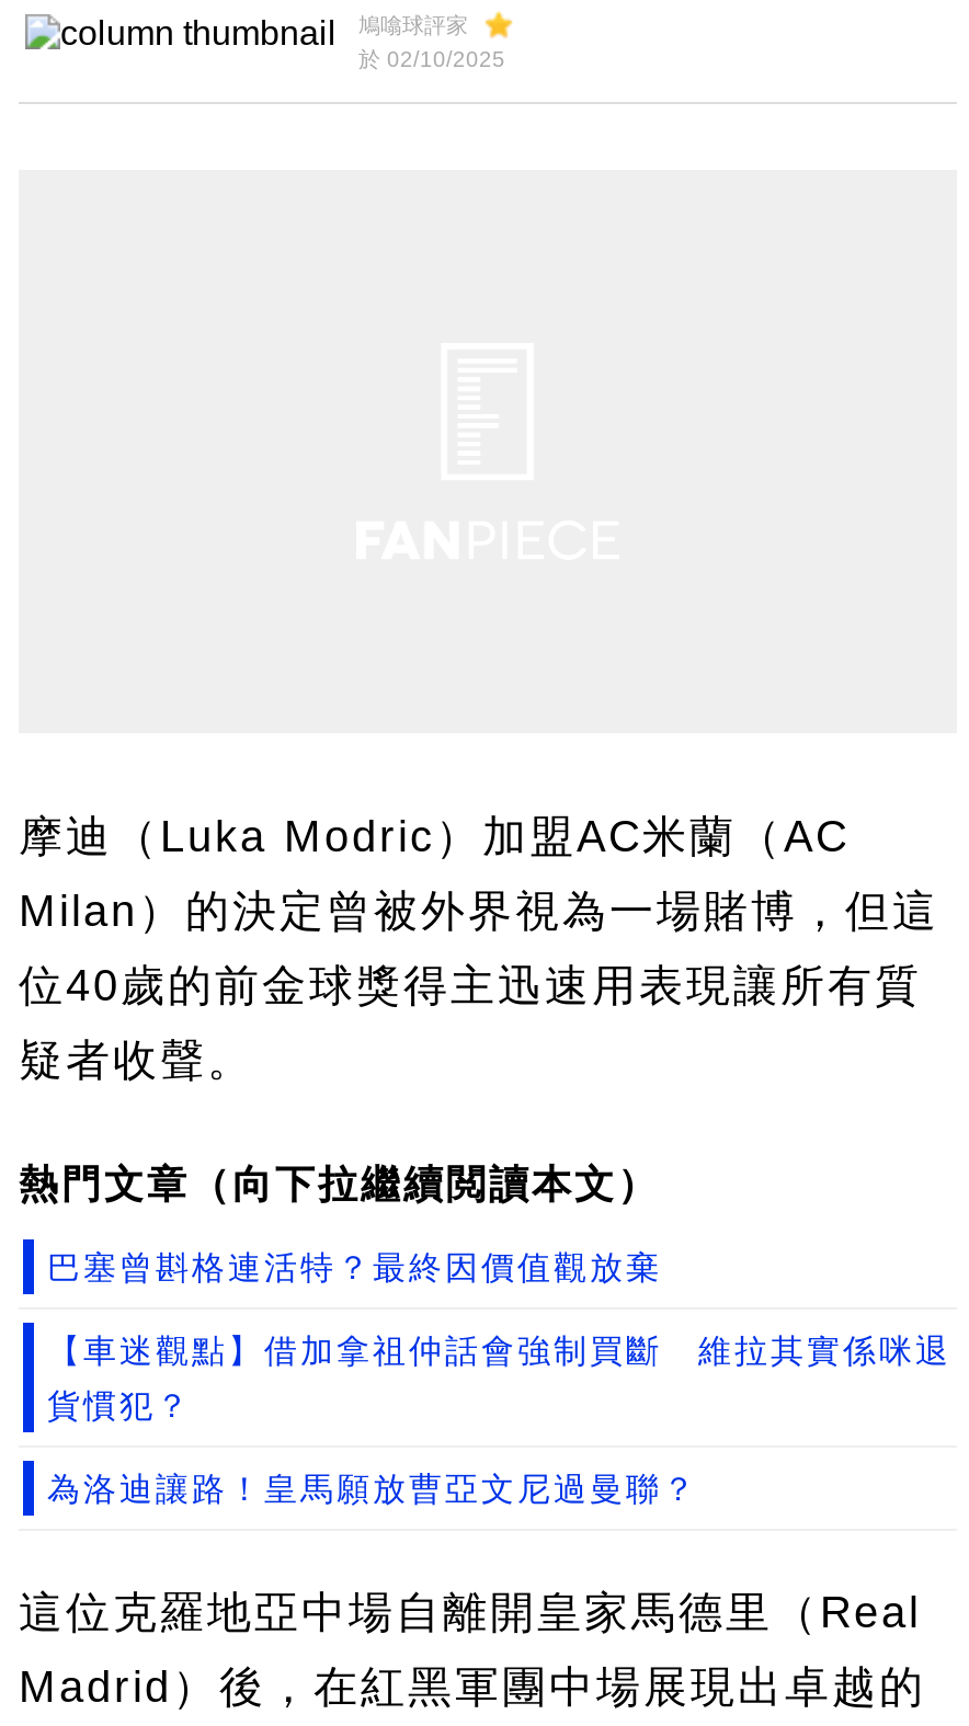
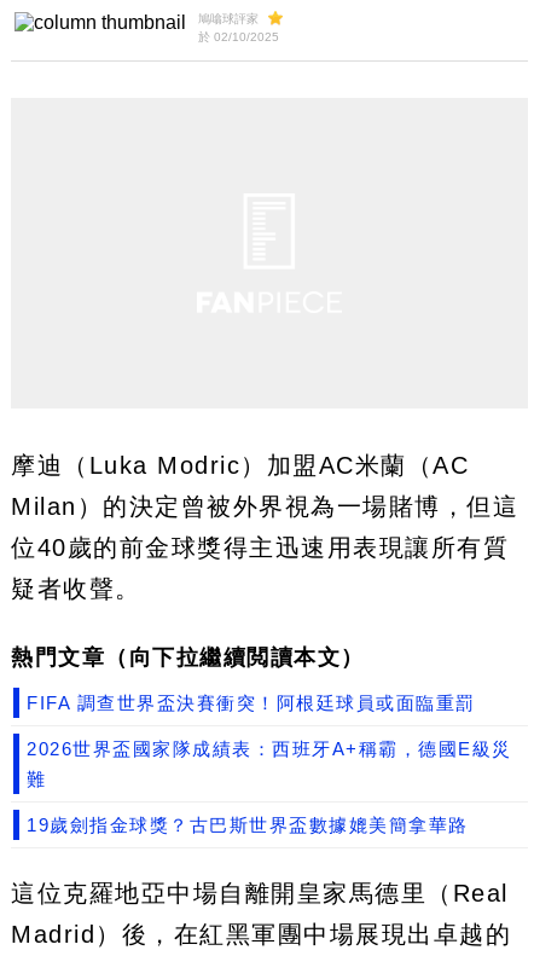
[47,1248,662,1285] 巴塞曾斟格連活特？最終因價值觀放棄 -> [27,693,475,713] FIFA 調查世界盃決賽衝突！阿根廷球員或面臨重罰
[47,1331,951,1369] 【車迷觀點】借加拿祖仲話會強制買斷 維拉其實係咪退 -> [27,738,512,759] 2026世界盃國家隊成績表：西班牙A+稱霸，德國E級災
[47,1386,192,1424] 貨慣犯？ -> [27,769,47,789] 難
[47,1470,698,1507] 為洛迪讓路！皇馬願放曹亞文尼過曼聯？ -> [27,815,468,835] 19歲劍指金球獎？古巴斯世界盃數據媲美簡拿華路

